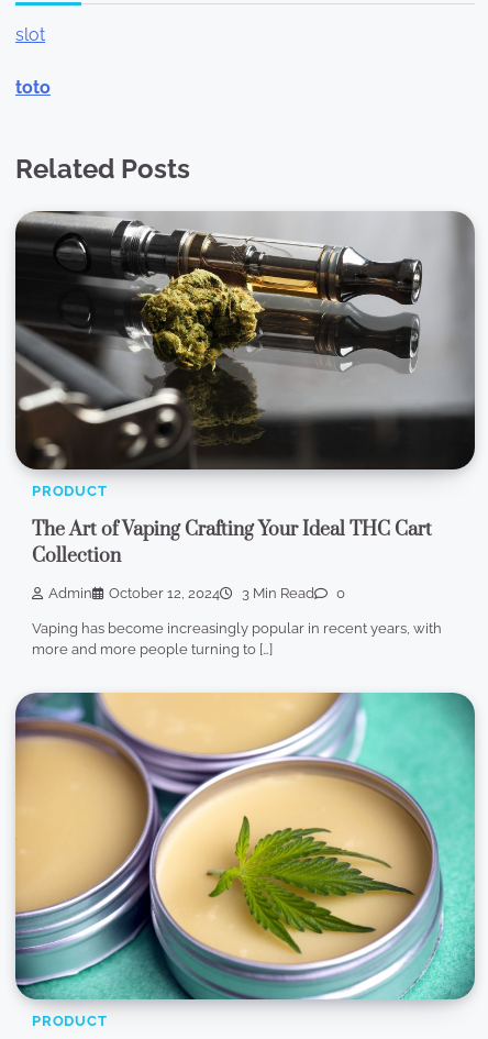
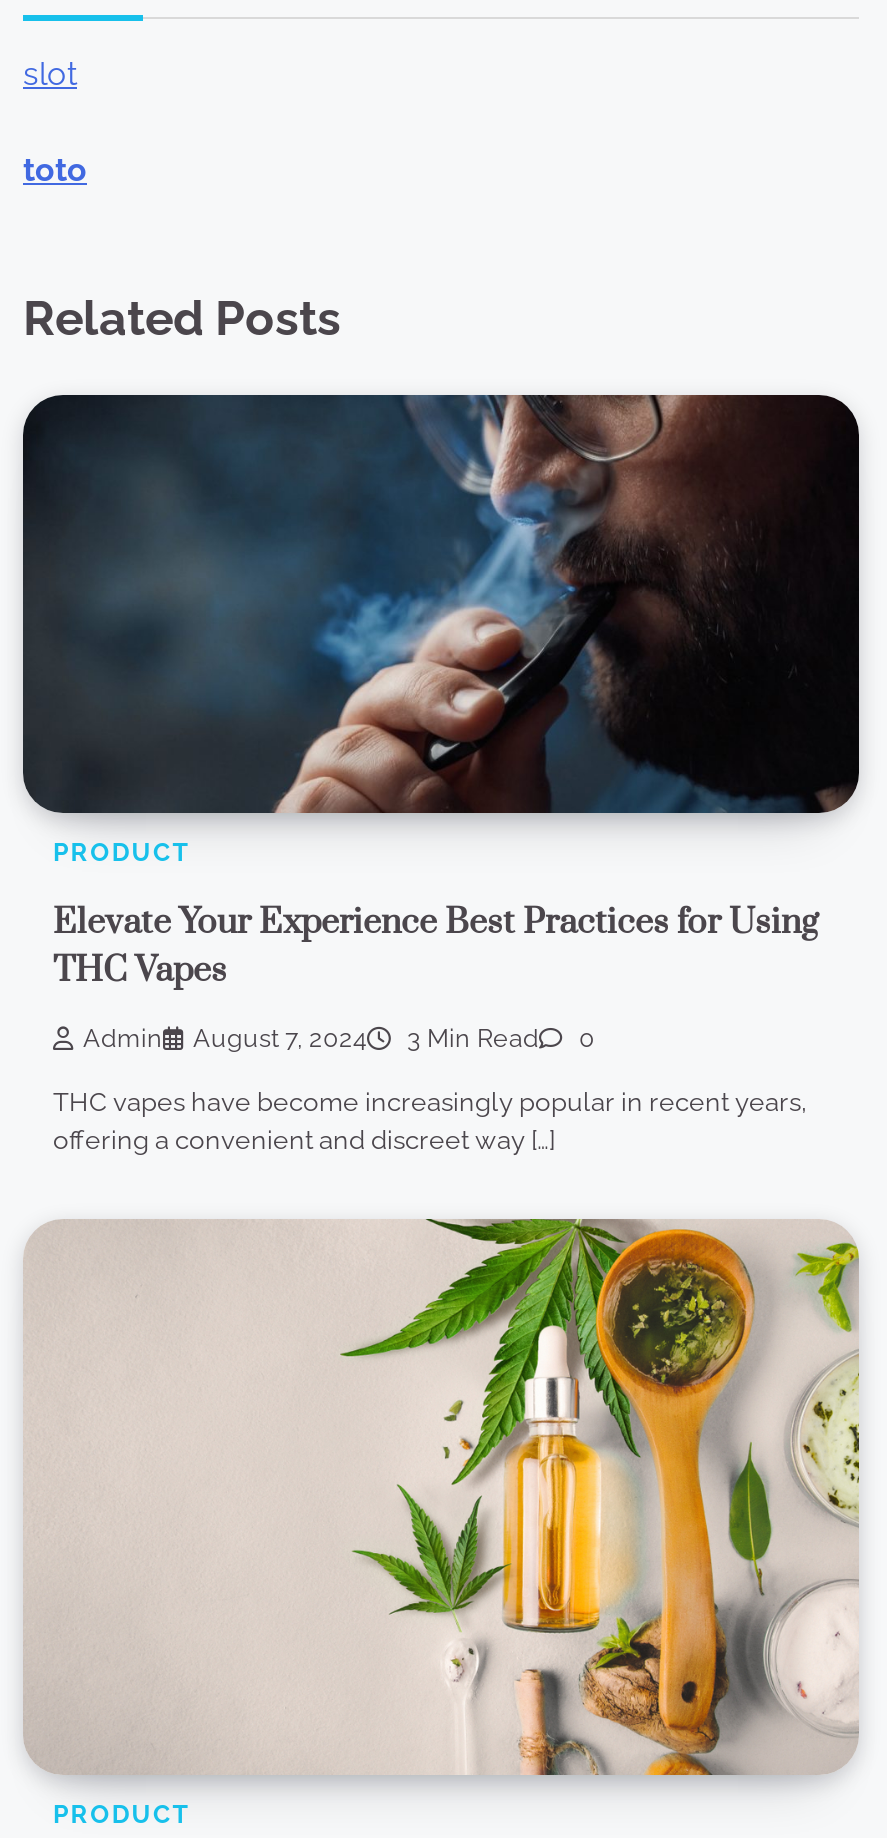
[15,210,475,471] [image] -> [25,393,859,813] [image]
[32,518,432,568] The Art of Vaping Crafting Your Ideal THC Cart | Collection -> [53,900,819,992] Elevate Your Experience Best Practices for Using | THC Vapes
[109,585,220,601] October 12, 2024 -> [193,1023,367,1053] August 7, 2024
[32,620,442,657] Vaping has become increasingly popular in recent years, with | more and more people turning to […] -> [53,1087,807,1155] THC vapes have become increasingly popular in recent years, | offering a convenient and discreet way […]
[14,692,476,1001] [image] -> [23,1217,861,1777] [image]

